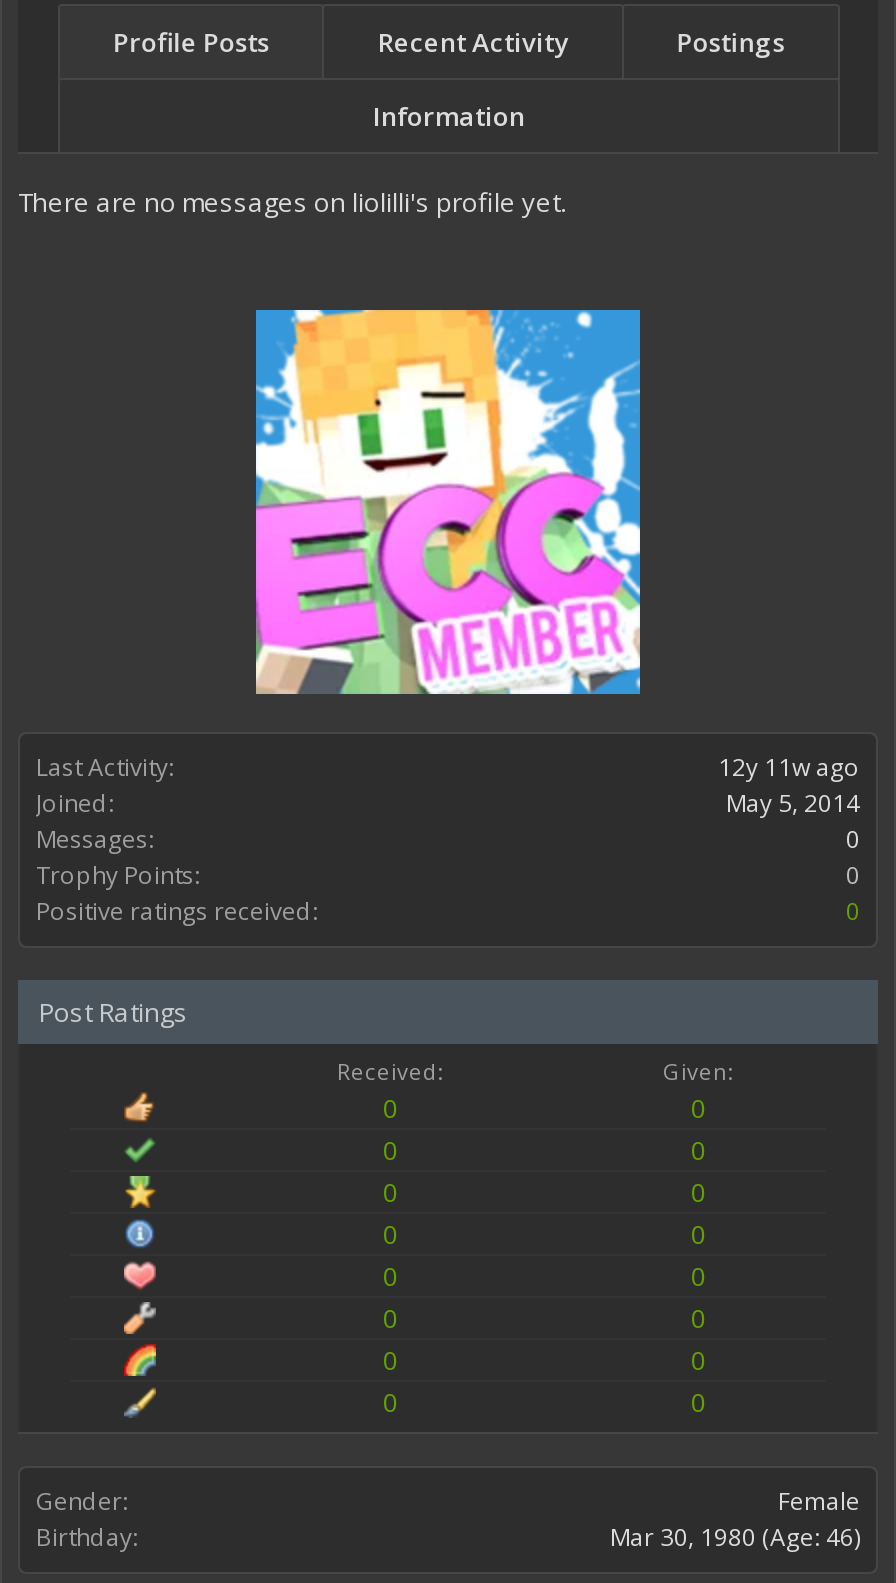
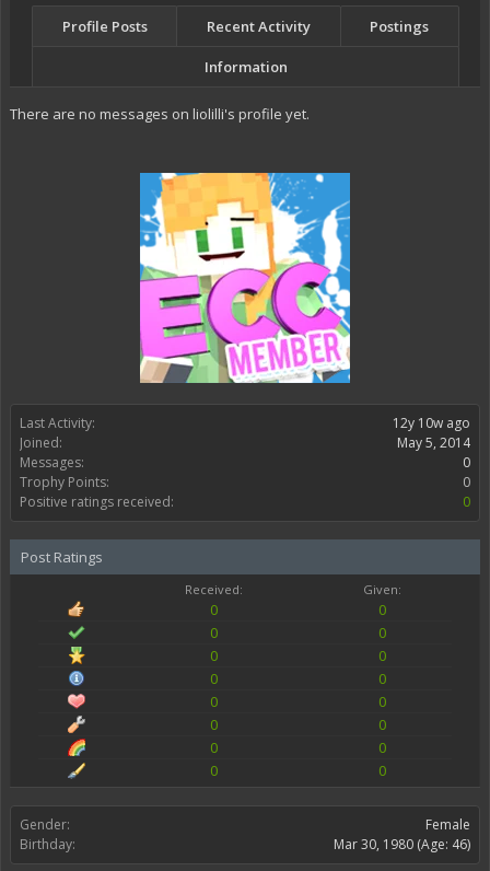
[718,750,860,784] 12y 11w ago -> [393,414,470,432] 12y 10w ago

